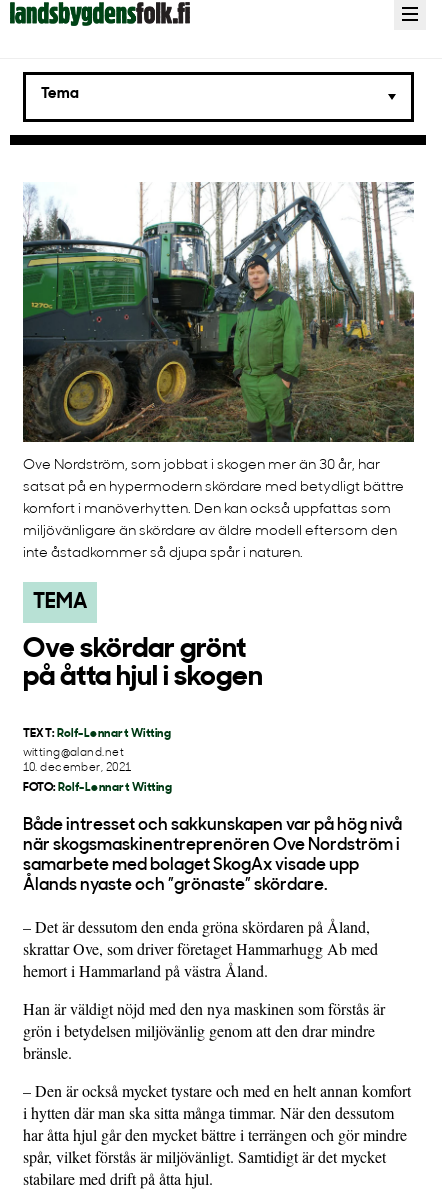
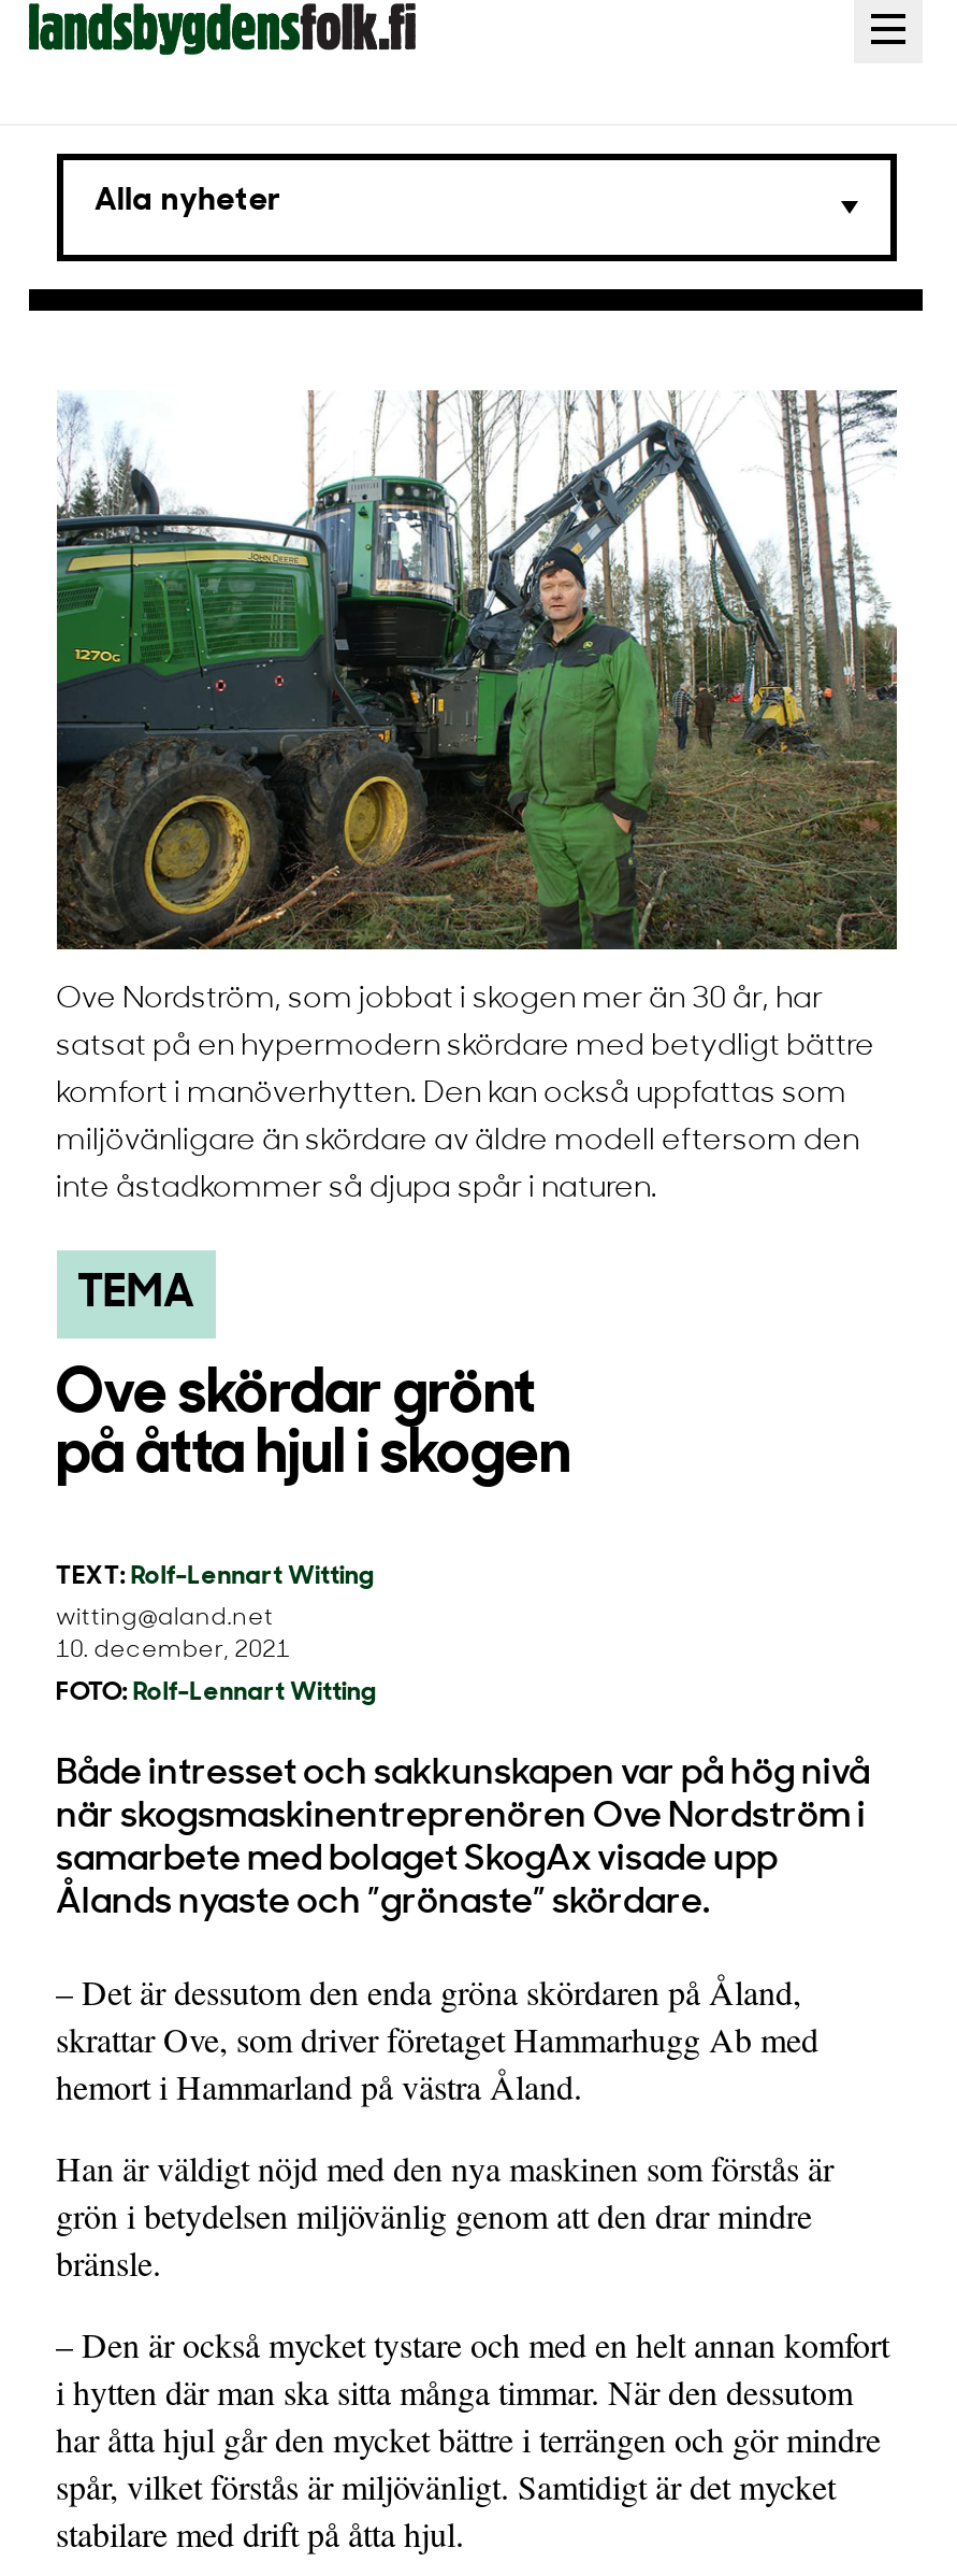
[40,86,80,101] Tema -> [95,185,282,217] Alla nyheter

